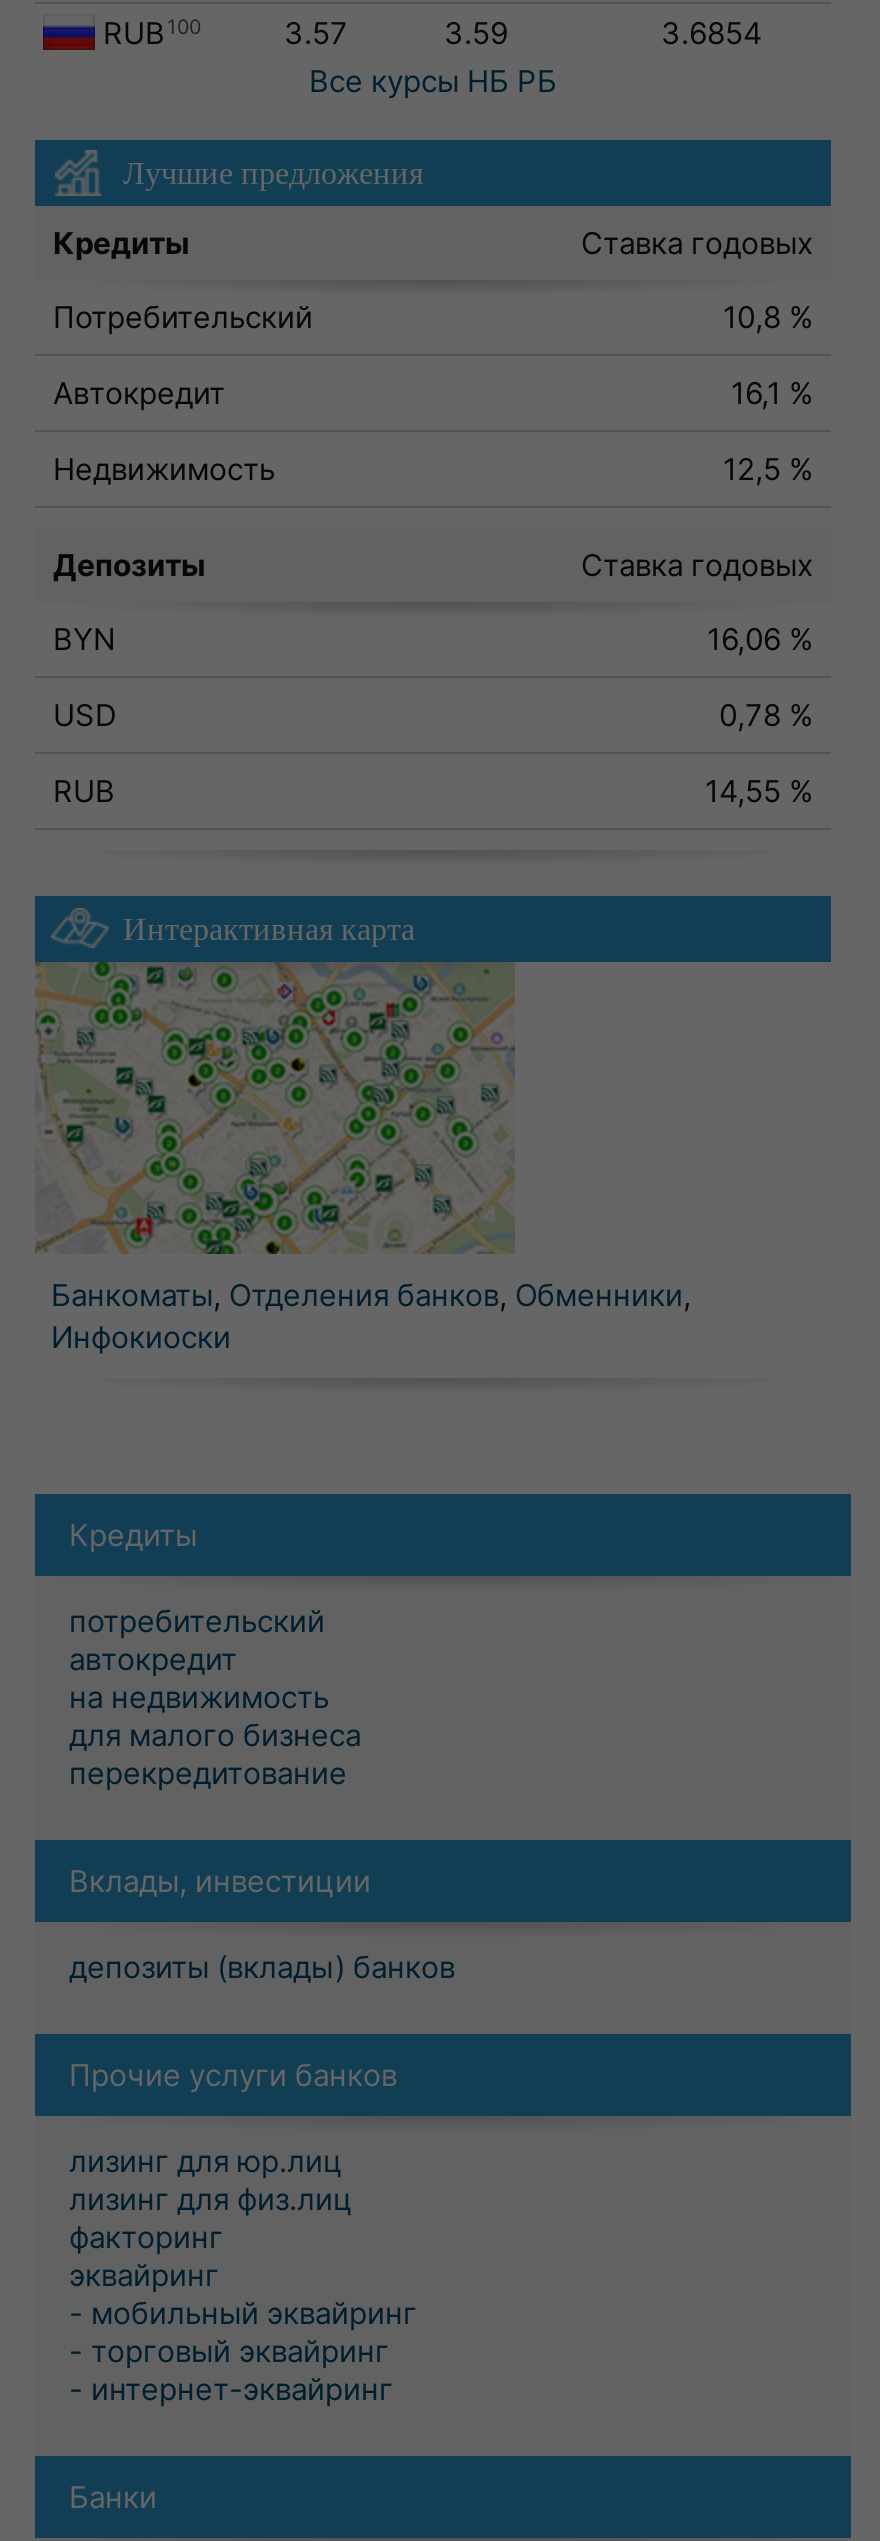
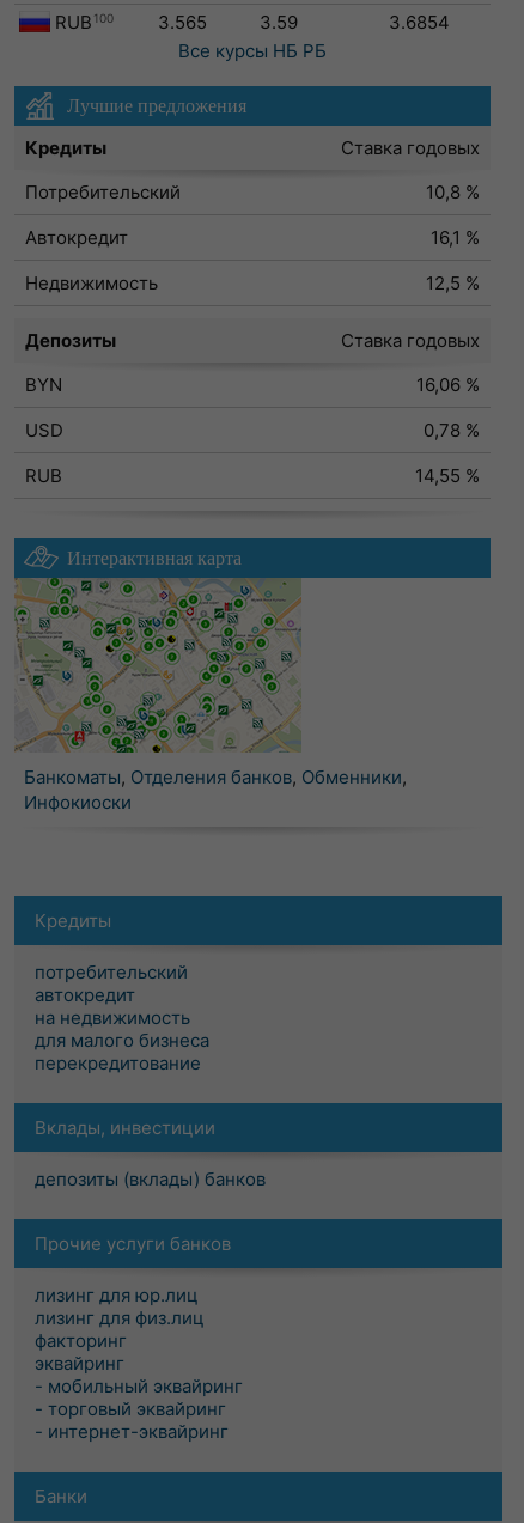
[284,14,348,52] 3.57 -> [158,11,207,33] 3.565

